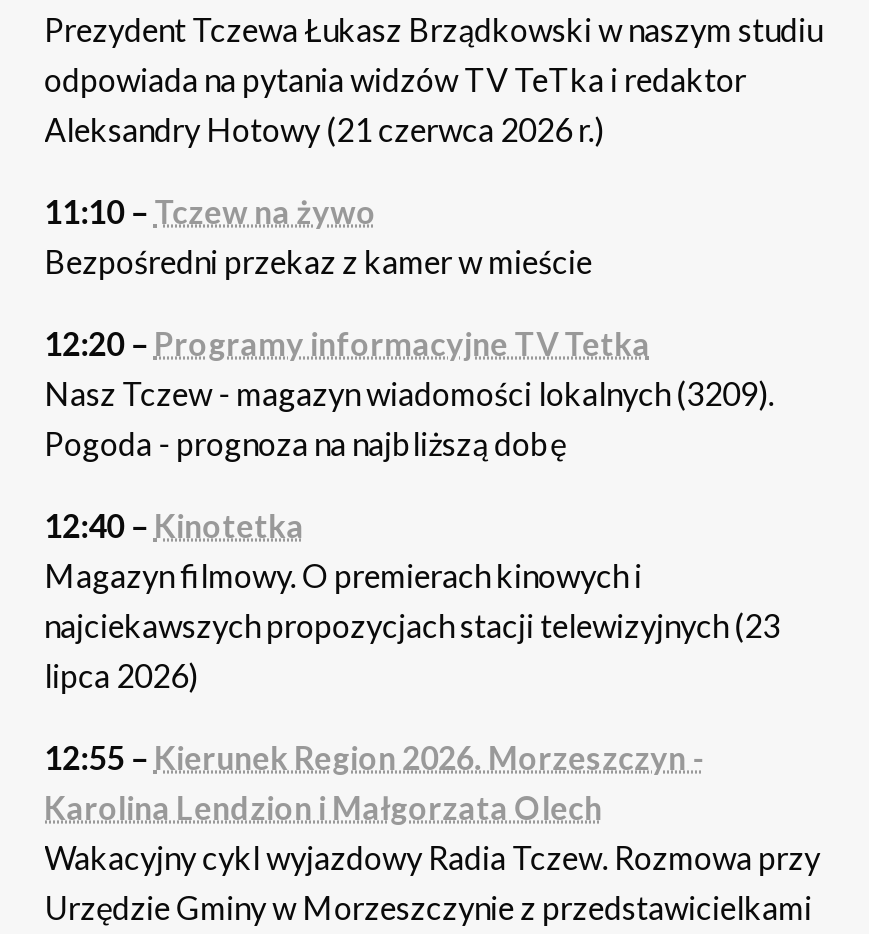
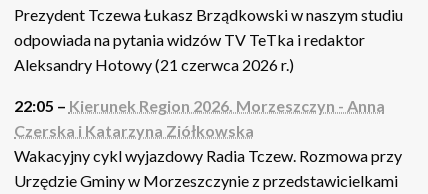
[44,192,780,826] 11:10 – Tczew na żywo | Bezpośredni przekaz z kamer w mieście | 12:20 – Programy informacyjne TV Tetka | Nasz Tczew - magazyn wiadomości lokalnych (3209). | Pogoda - prognoza na najbliższą dobę | 12:40 – Kinotetka | Magazyn filmowy. O premierach kinowych i | najciekawszych propozycjach stacji telewizyjnych (23 | lipca 2026) | 12:55 – Kierunek Region 2026. Morzeszczyn - | Karolina Lendzion i Małgorzata Olech -> [14,96,385,140] 22:05 – Kierunek Region 2026. Morzeszczyn - Anna | Czerska i Katarzyna Ziółkowska

